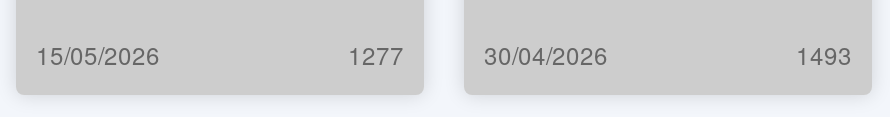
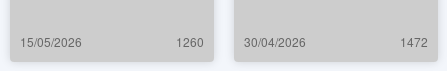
[348,37,404,71] 1277 -> [176,33,204,50] 1260
[796,37,852,71] 1493 -> [400,33,428,50] 1472

